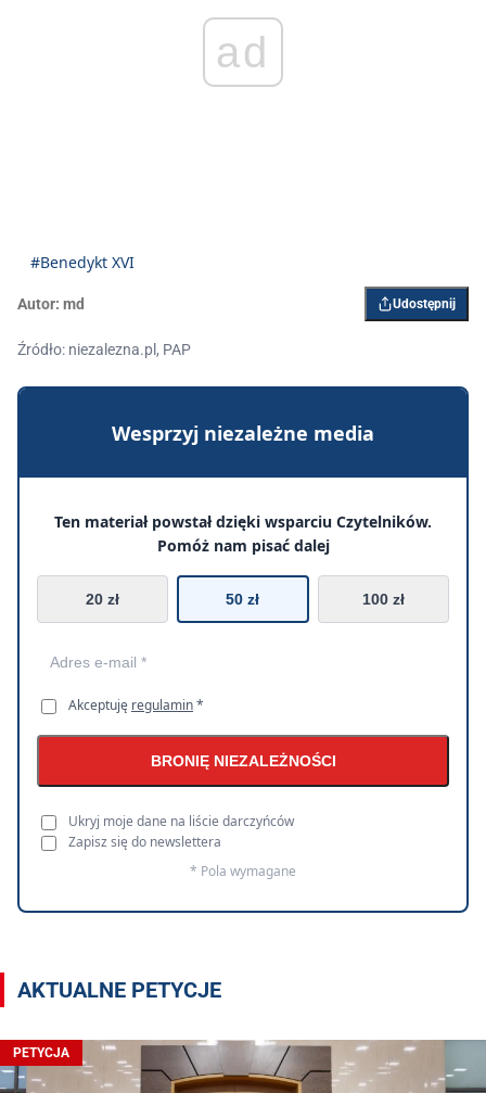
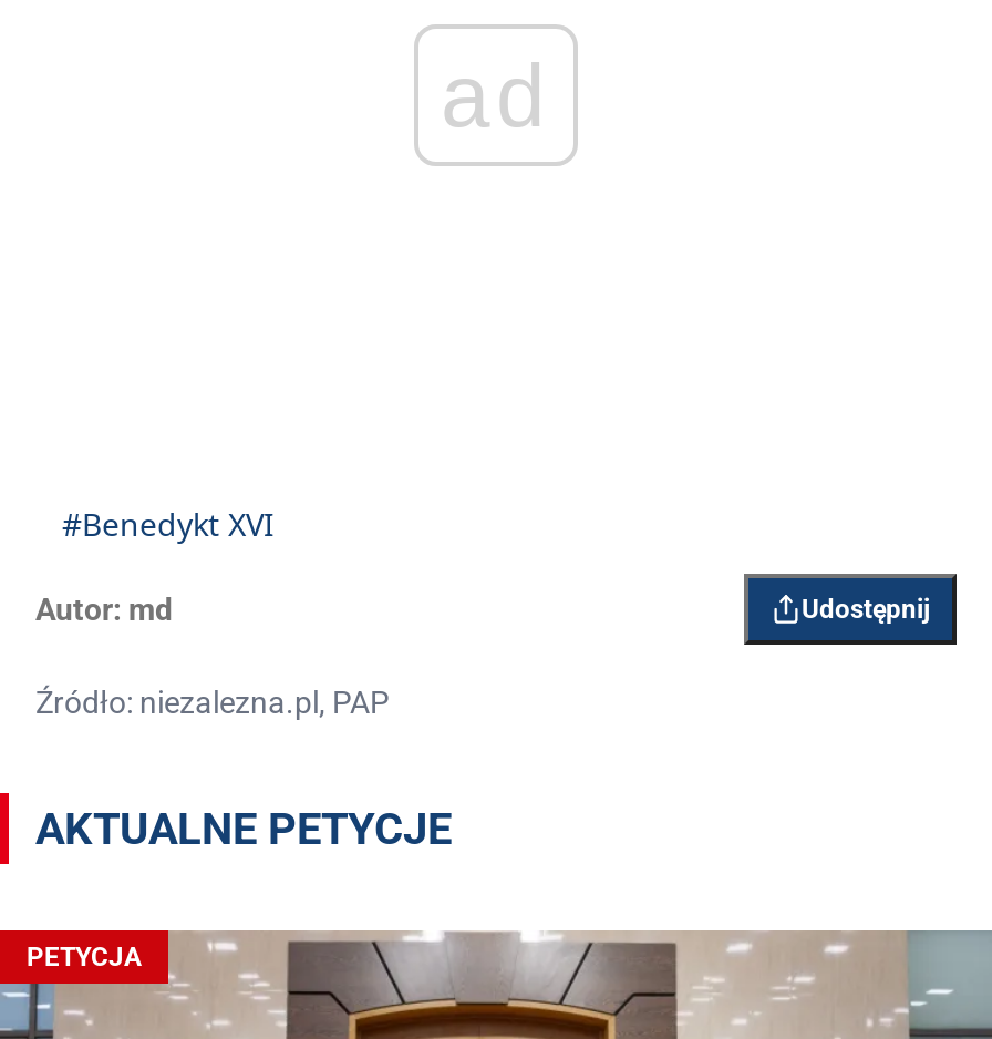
[16,385,470,914] [image] | Wesprzyj niezależne media | Ten materiał powstał dzięki wsparciu Czytelników. | Pomóż nam pisać dalej | 20 zł | 50 zł | 100 zł -> none
[68,696,336,880] Akceptuję regulamin * | BRONIĘ NIEZALEŻNOŚCI | Ukryj moje dane na liście darczyńców | Zapisz się do newslettera | * Pola wymagane -> none

